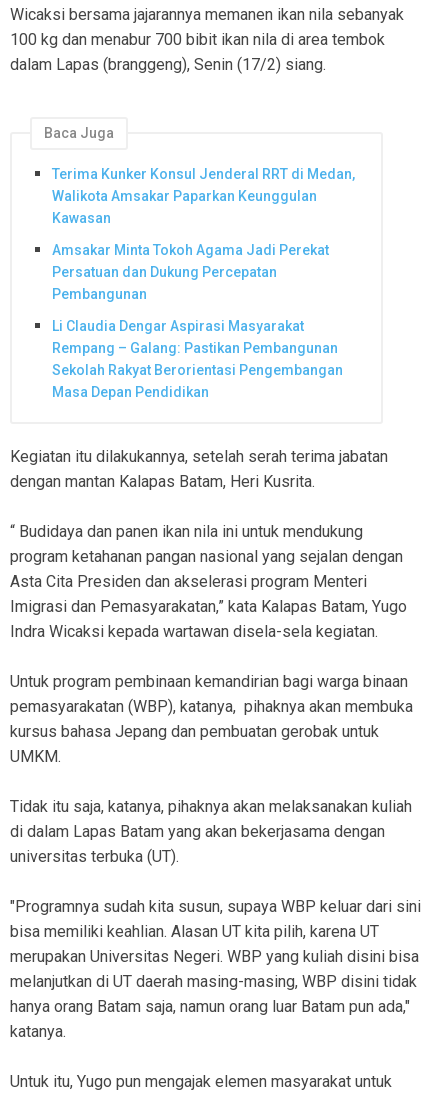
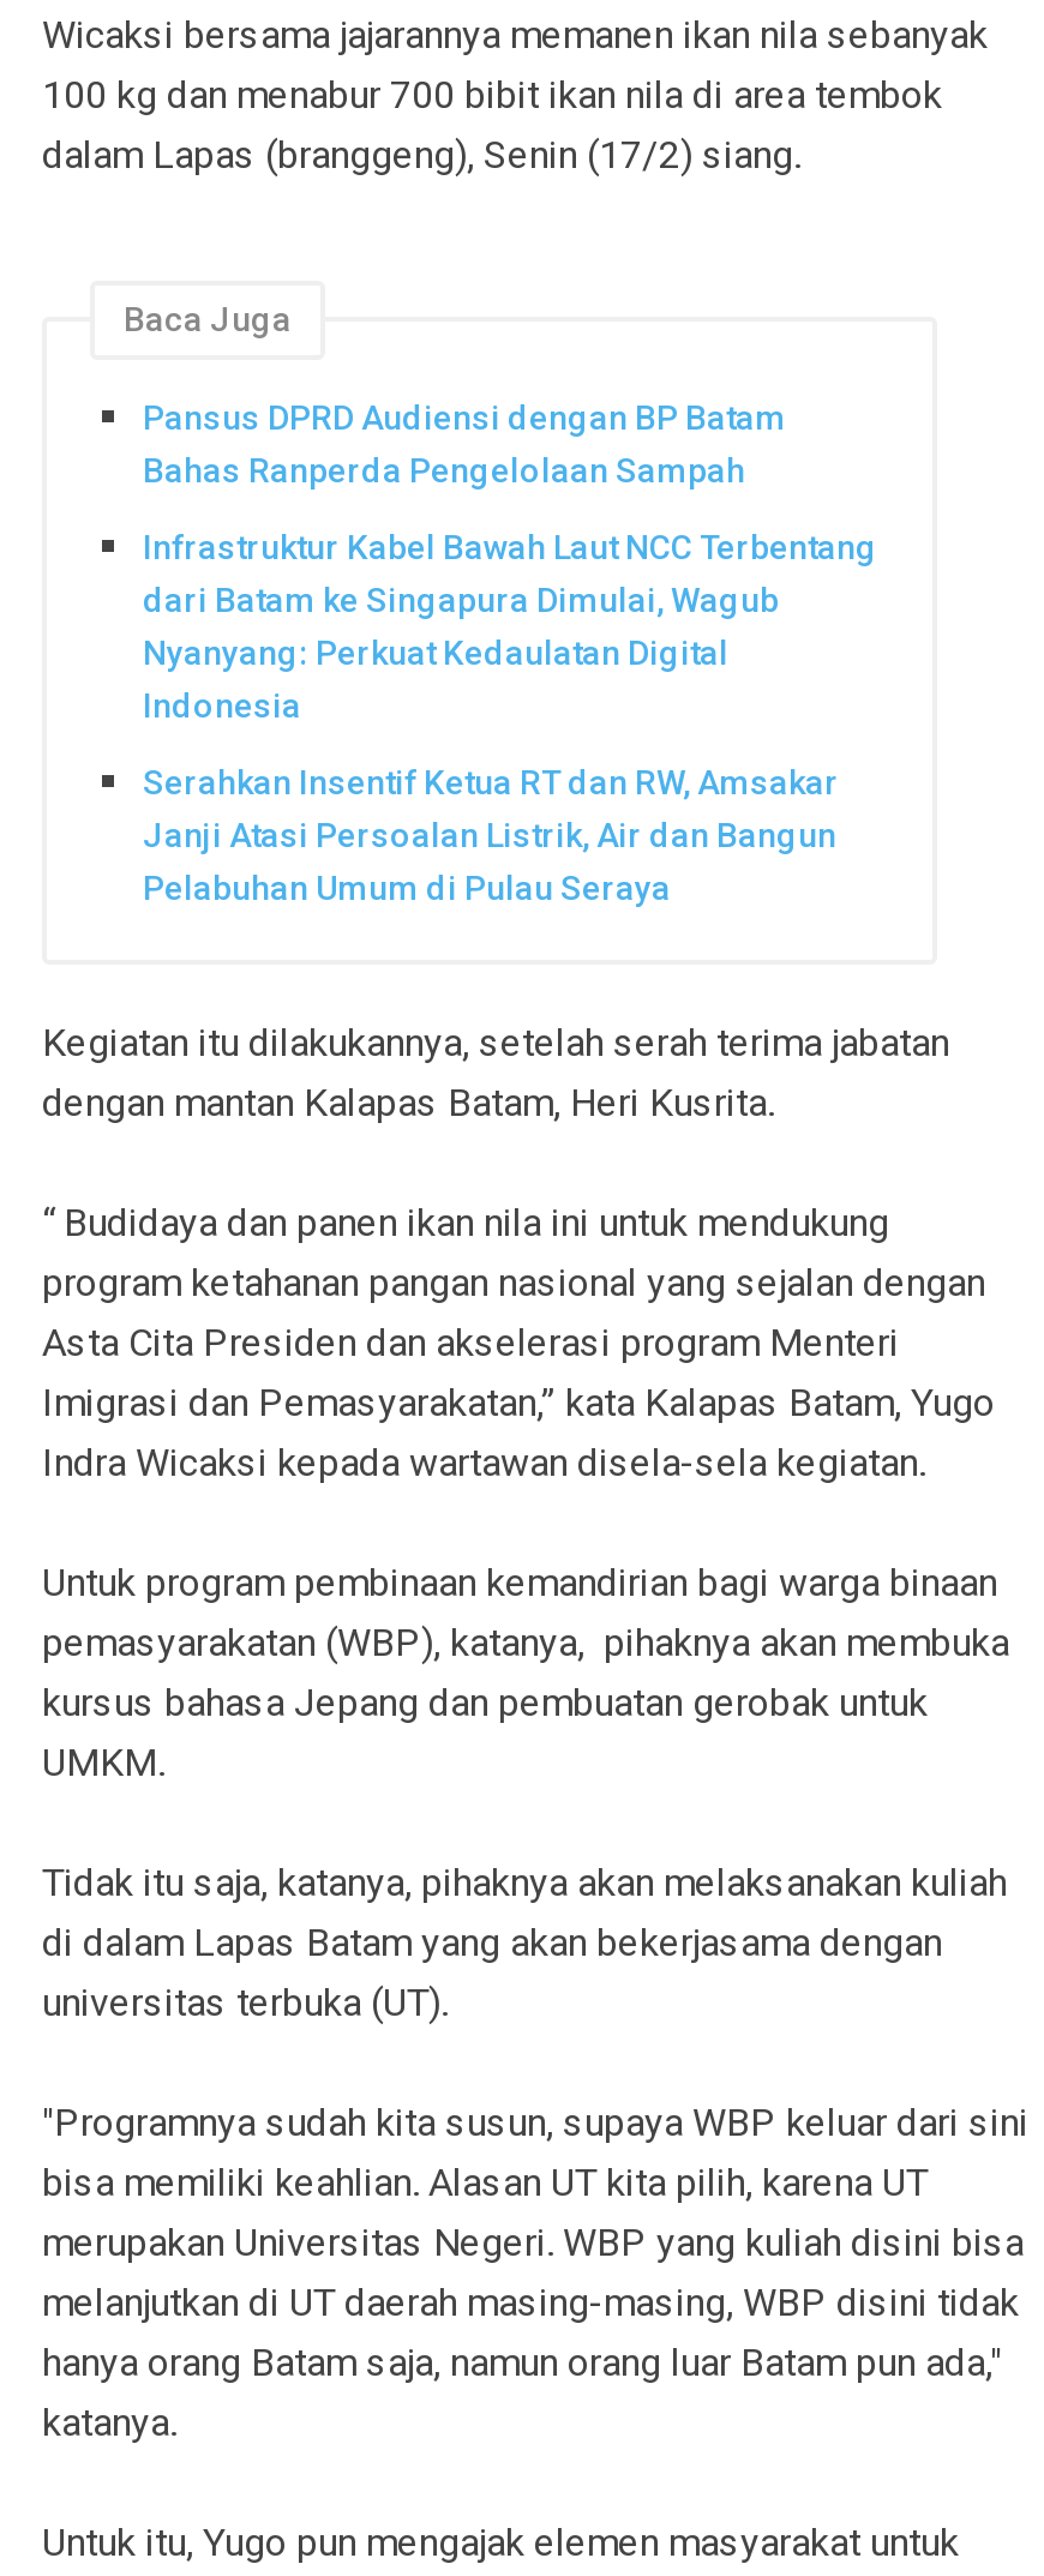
[52,166,355,226] Terima Kunker Konsul Jenderal RRT di Medan, | Walikota Amsakar Paparkan Keunggulan | Kawasan -> [143,399,786,490] Pansus DPRD Audiensi dengan BP Batam | Bahas Ranperda Pengelolaan Sampah
[52,242,329,302] Amsakar Minta Tokoh Agama Jadi Perekat | Persatuan dan Dukung Percepatan | Pembangunan -> [143,528,877,725] Infrastruktur Kabel Bawah Laut NCC Terbentang | dari Batam ke Singapura Dimulai, Wagub | Nyanyang: Perkuat Kedaulatan Digital | Indonesia
[52,318,343,400] Li Claudia Dengar Aspirasi Masyarakat | Rempang – Galang: Pastikan Pembangunan | Sekolah Rakyat Berorientasi Pengembangan | Masa Depan Pendidikan -> [143,762,839,906] Serahkan Insentif Ketua RT dan RW, Amsakar | Janji Atasi Persoalan Listrik, Air dan Bangun | Pelabuhan Umum di Pulau Seraya

